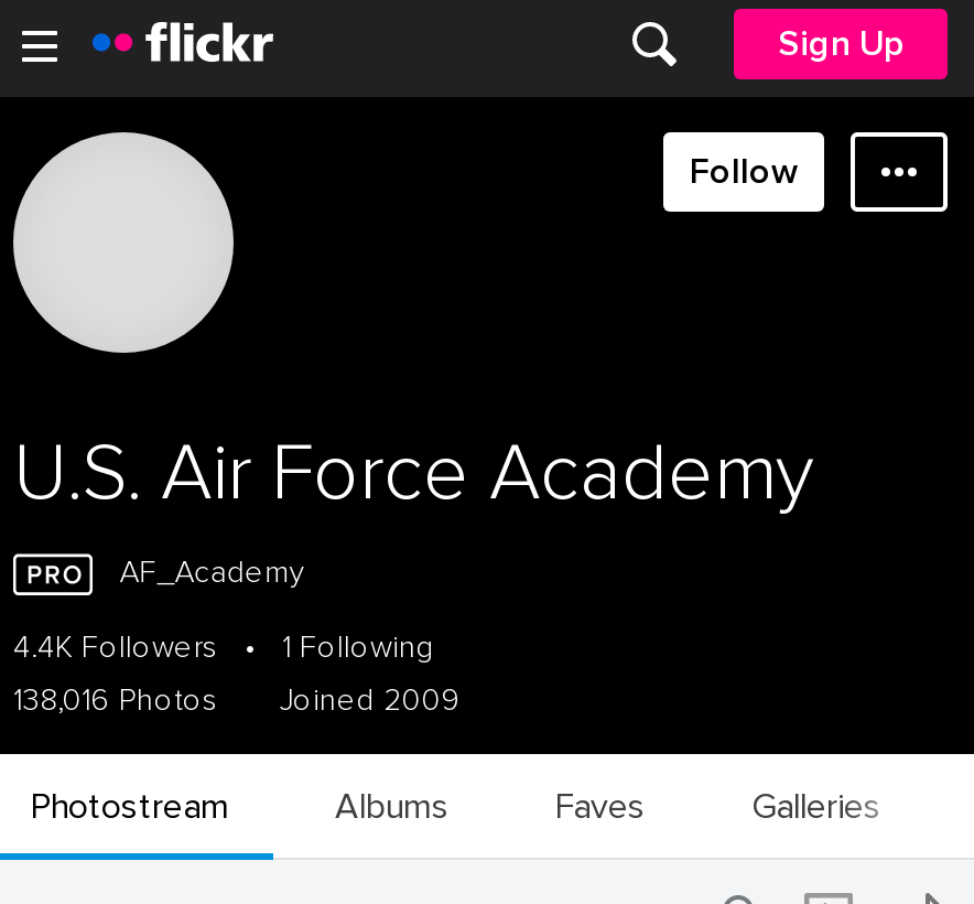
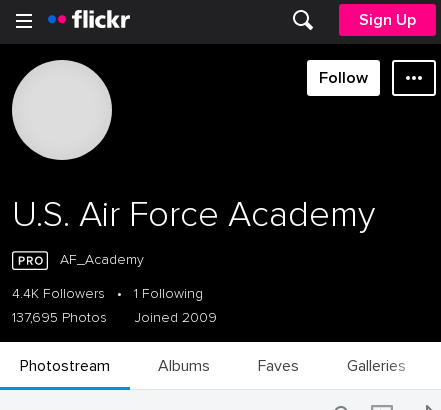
[13,681,461,719] 138,016 Photos Joined 2009 -> [12,309,217,326] 137,695 Photos Joined 2009

